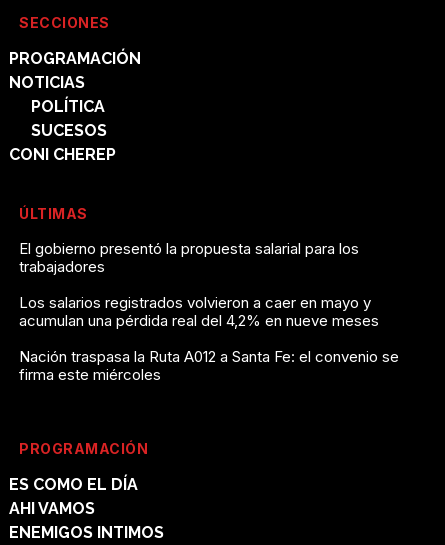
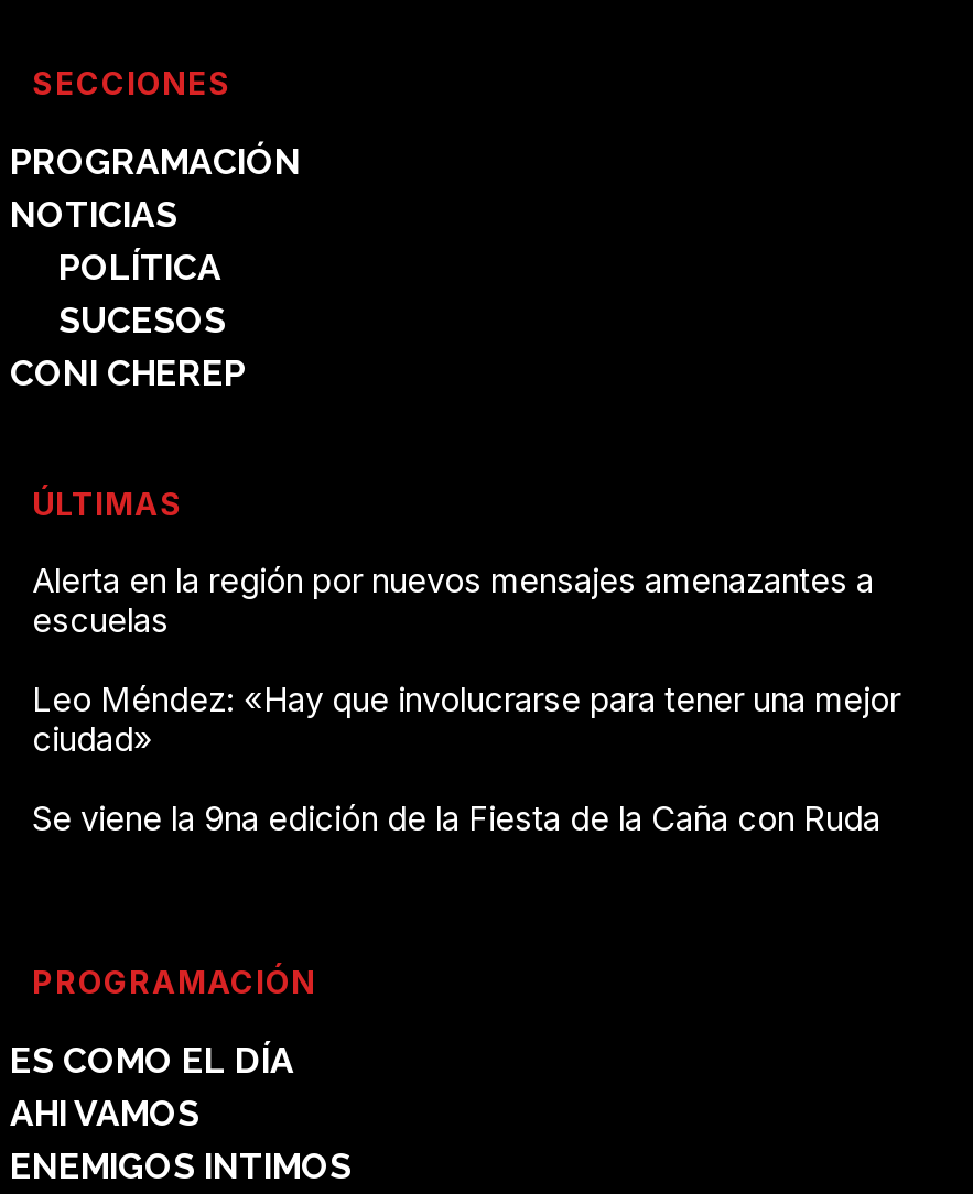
[19,239,359,276] El gobierno presentó la propuesta salarial para los | trabajadores -> [32,560,874,642] Alerta en la región por nuevos mensajes amenazantes a | escuelas
[19,293,379,330] Los salarios registrados volvieron a caer en mayo y | acumulan una pérdida real del 4,2% en nueve meses -> [32,679,900,761] Leo Méndez: «Hay que involucrarse para tener una mejor | ciudad»
[19,347,399,384] Nación traspasa la Ruta A012 a Santa Fe: el convenio se | firma este miércoles -> [32,798,880,840] Se viene la 9na edición de la Fiesta de la Caña con Ruda

